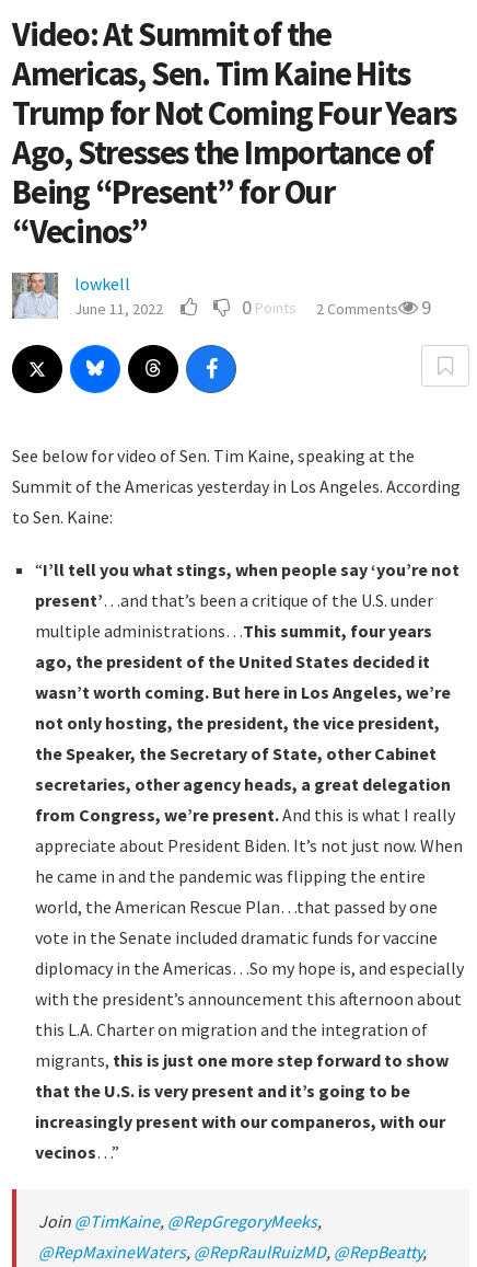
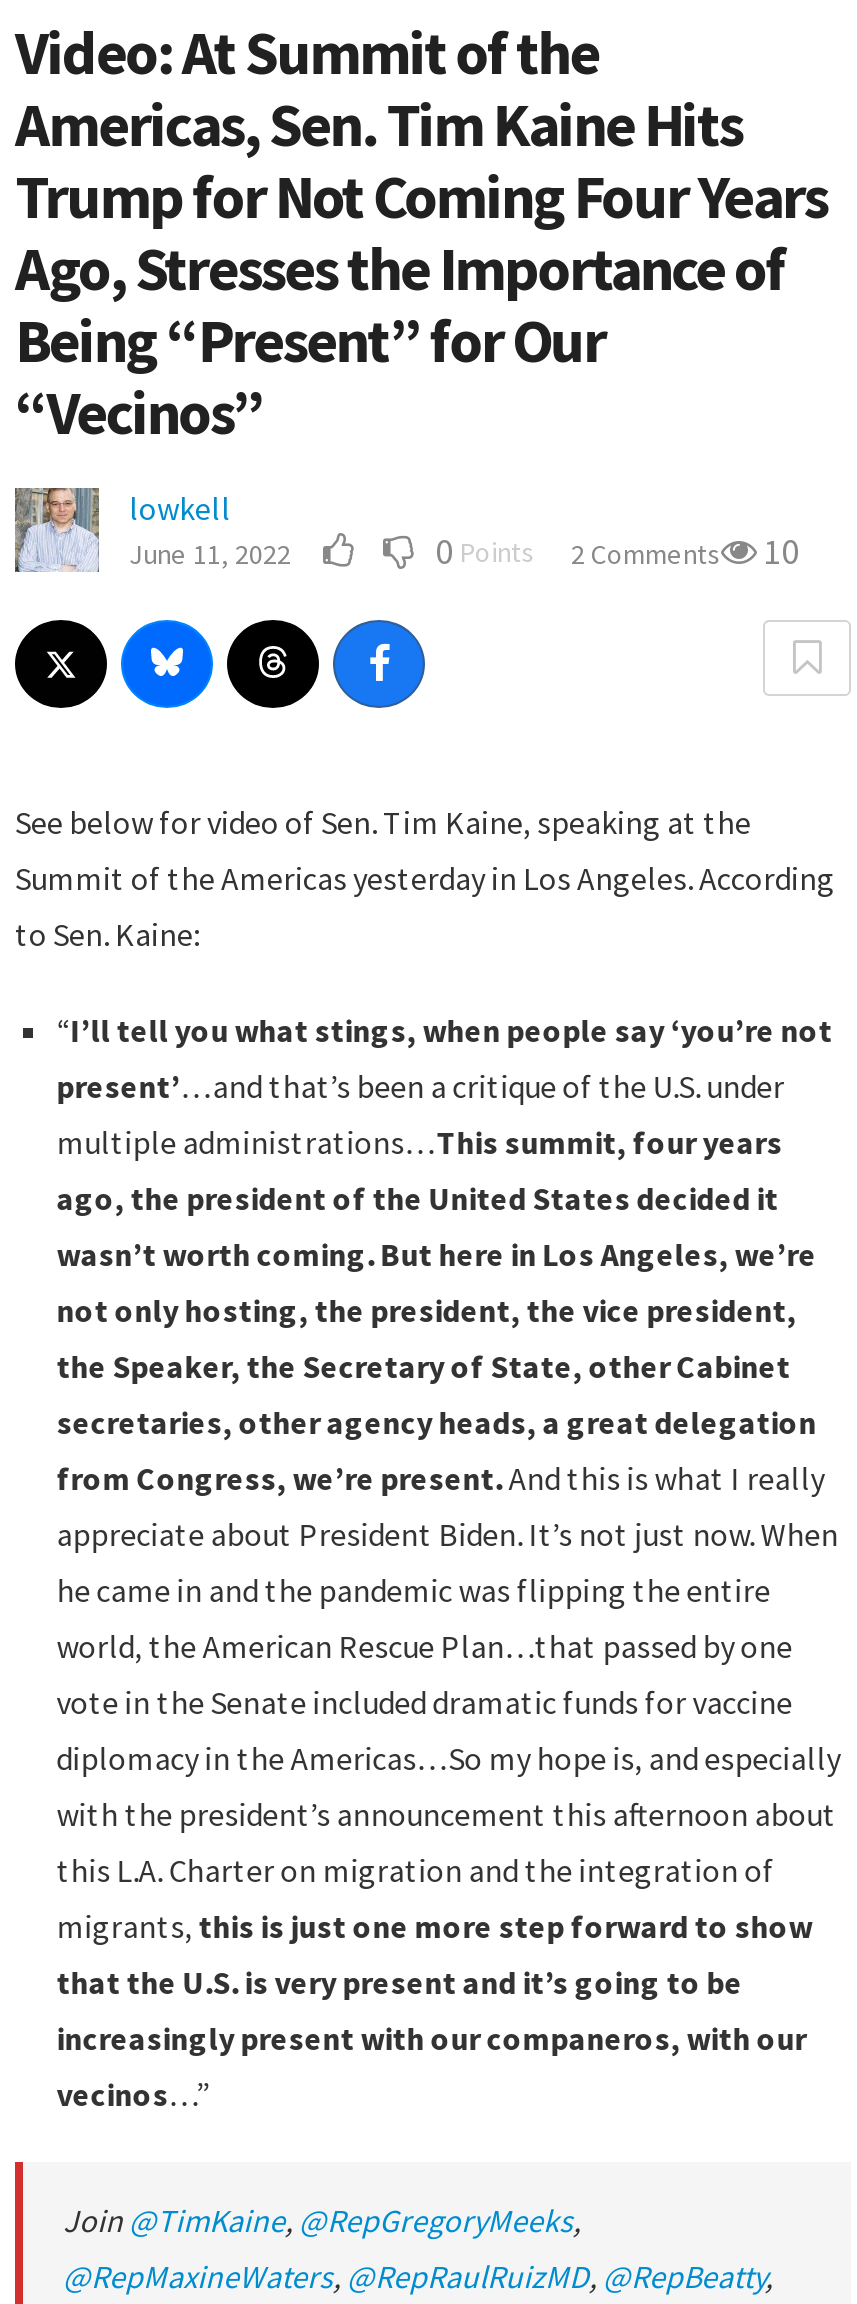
[242,295,431,320] 0 Points 2 Comments 9 -> [435,528,799,574] 0 Points 2 Comments 10

